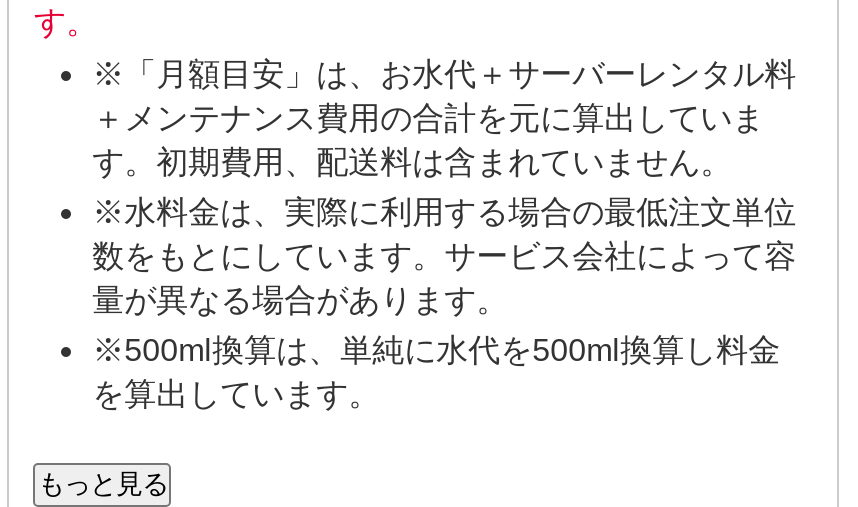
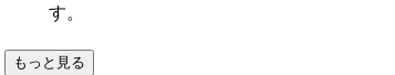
[92,56,796,411] ※「月額目安」は、お水代＋サーバーレンタル料 | ＋メンテナンス費用の合計を元に算出していま | す。初期費用、配送料は含まれていません。 | ※水料金は、実際に利用する場合の最低注文単位 | 数をもとにしています。サービス会社によって容 | 量が異なる場合があります。 | ※500ml換算は、単純に水代を500ml換算し料金 | を算出しています。 -> none

